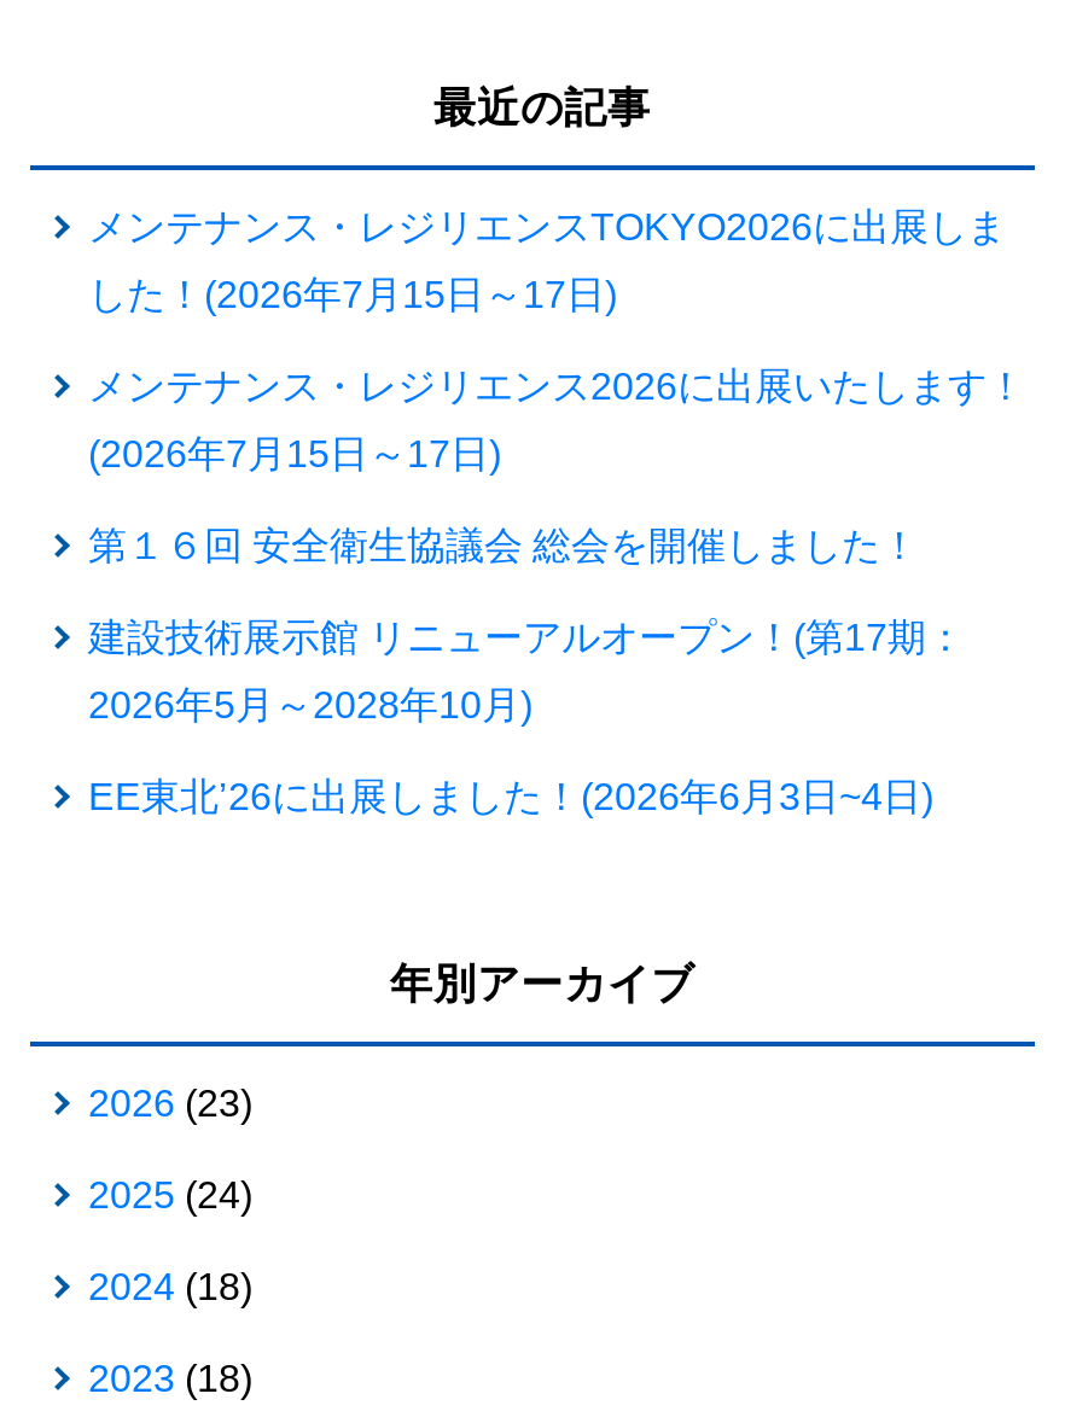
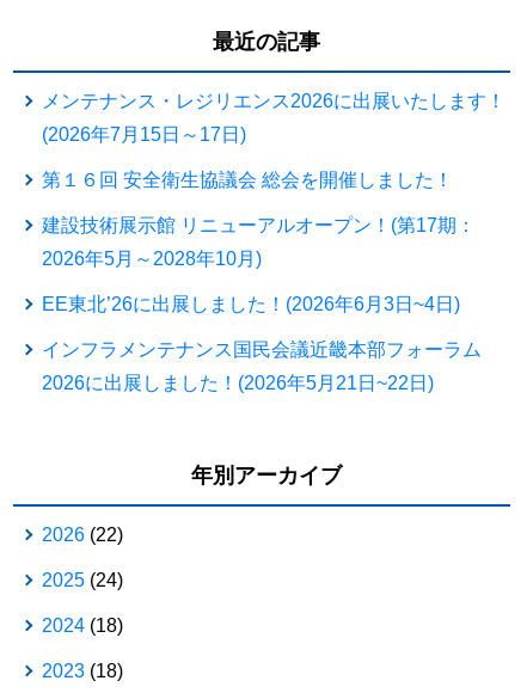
[88,206,1006,315] メンテナンス・レジリエンスTOKYO2026に出展しま | した！(2026年7月15日～17日) -> none
moved [88,366,1025,817] -> [42,91,505,314]: メンテナンス・レジリエンス2026に出展いたします！ | (2026年7月15日～17日) | 第１６回 安全衛生協議会 総会を開催しました！ | 建設技術展示館 リニューアルオープン！(第17期： | 2026年5月～2028年10月) | EE東北’26に出展しました！(2026年6月3日~4日)
none -> [42,339,482,393] インフラメンテナンス国民会議近畿本部フォーラム | 2026に出展しました！(2026年5月21日~22日)
[88,1083,252,1124] 2026 (23) -> [42,525,123,545] 2026 (22)

